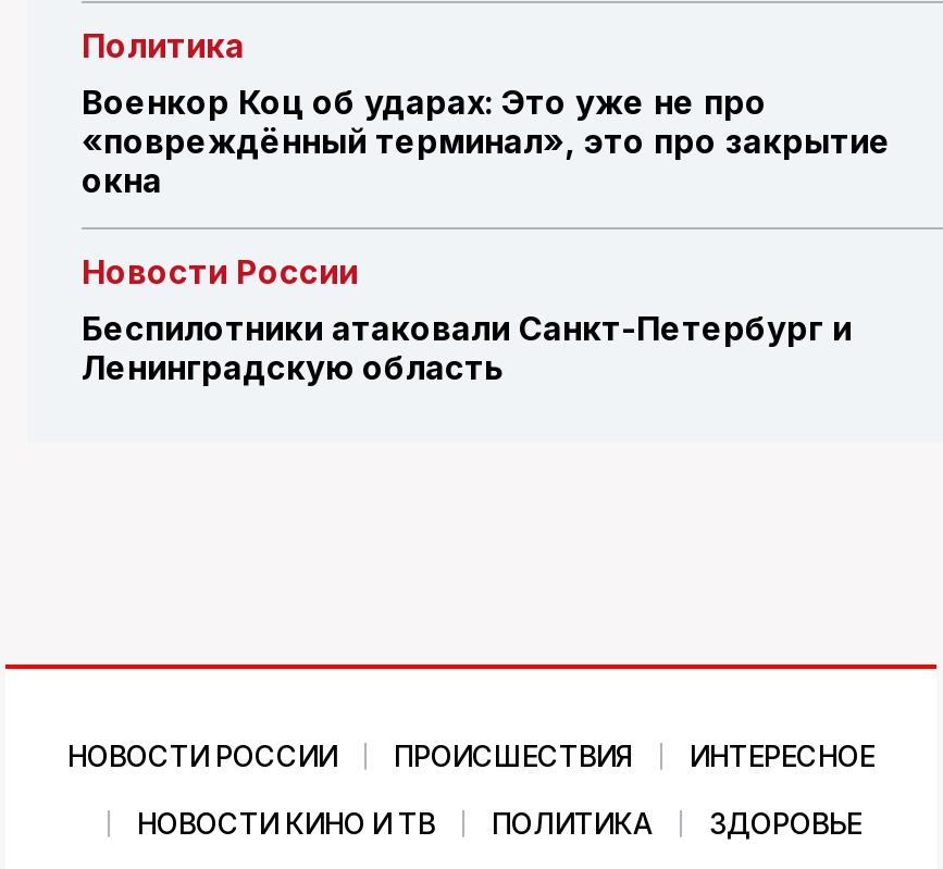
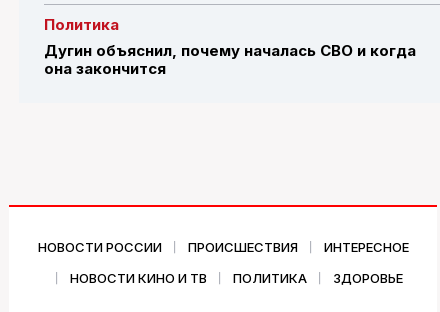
[82,82,891,389] Военкор Коц об ударах: Это уже не про | «повреждённый терминал», это про закрытие | окна | Новости России | Беспилотники атаковали Санкт-Петербург и | Ленинградскую область -> [44,41,416,78] Дугин объяснил, почему началась СВО и когда | она закончится

